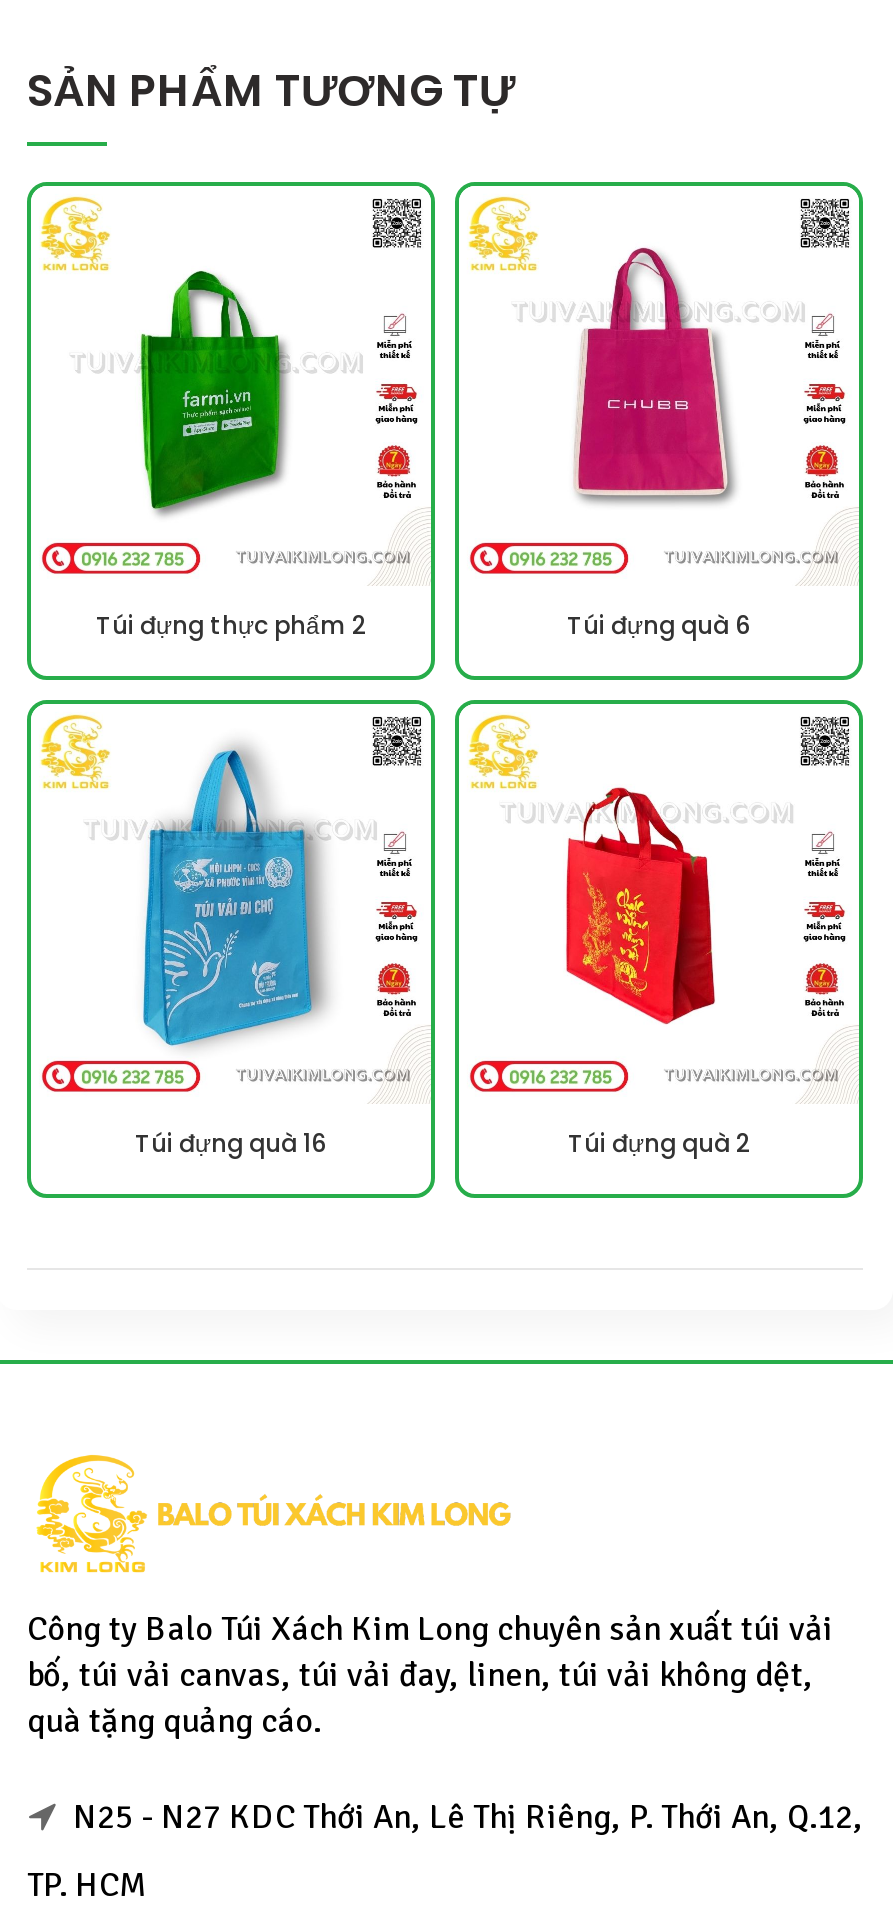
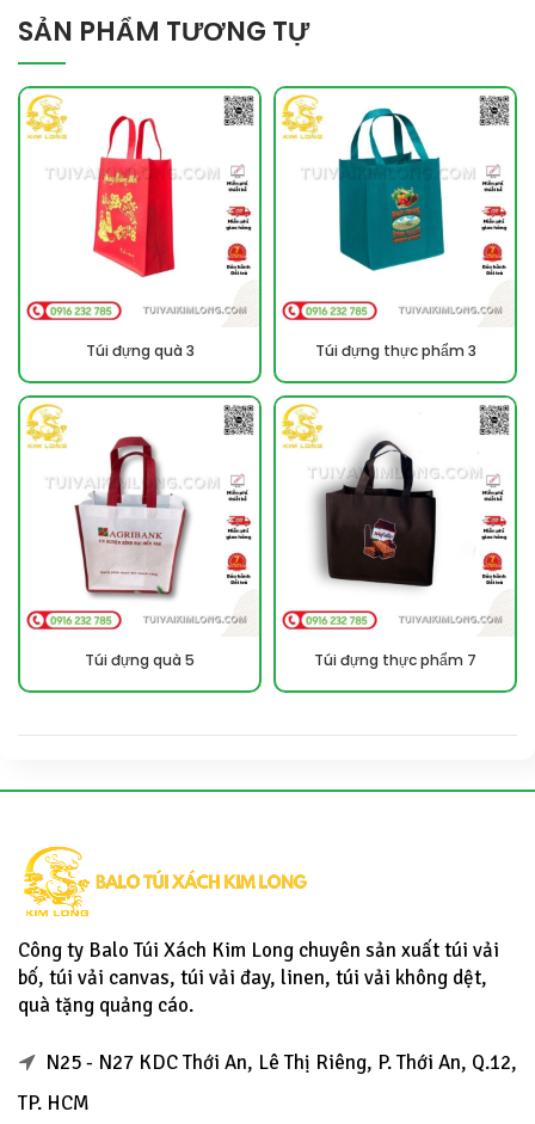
[563,220,741,504] [image] -> [337,106,445,277] [image]
[137,232,291,516] [image] -> [85,115,176,284] [image]
[96,607,751,641] Túi đựng thực phẩm 2 | Túi đựng quà 6 -> [85,340,476,360] Túi đựng quà 3 | Túi đựng thực phẩm 3
[123,744,750,1159] [image] | Túi đựng quà 16 | Túi đựng quà 2 -> [74,423,476,670] [image] | Túi đựng quà 5 | Túi đựng thực phẩm 7
[525,774,727,1024] [image] -> [314,438,437,589] [image]

